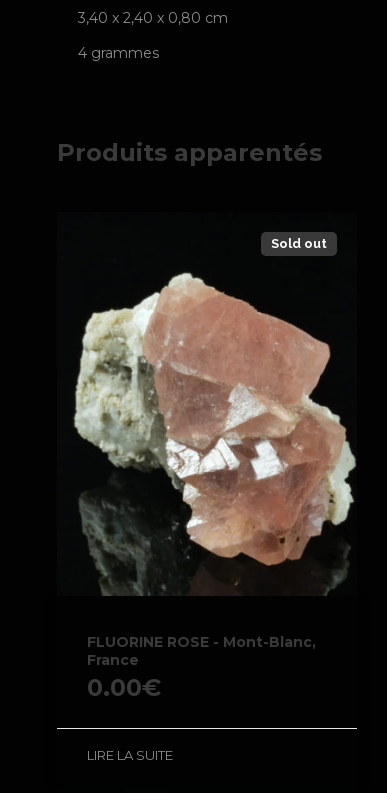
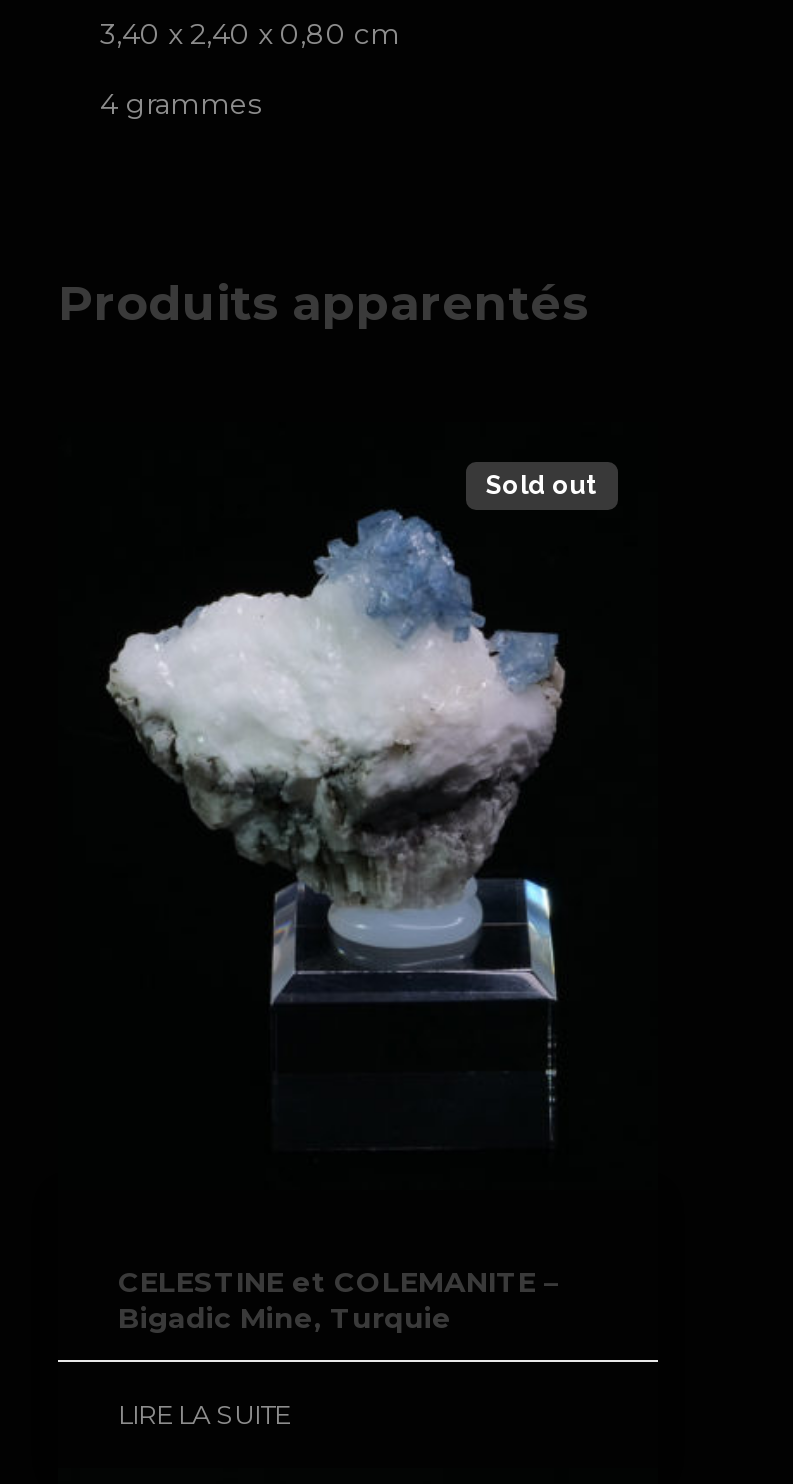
[73,271,357,596] [image] -> [98,508,650,1118] [image]
[87,633,316,702] FLUORINE ROSE - Mont-Blanc, | France | 0.00€ -> [118,1263,558,1335] CELESTINE et COLEMANITE – | Bigadic Mine, Turquie

